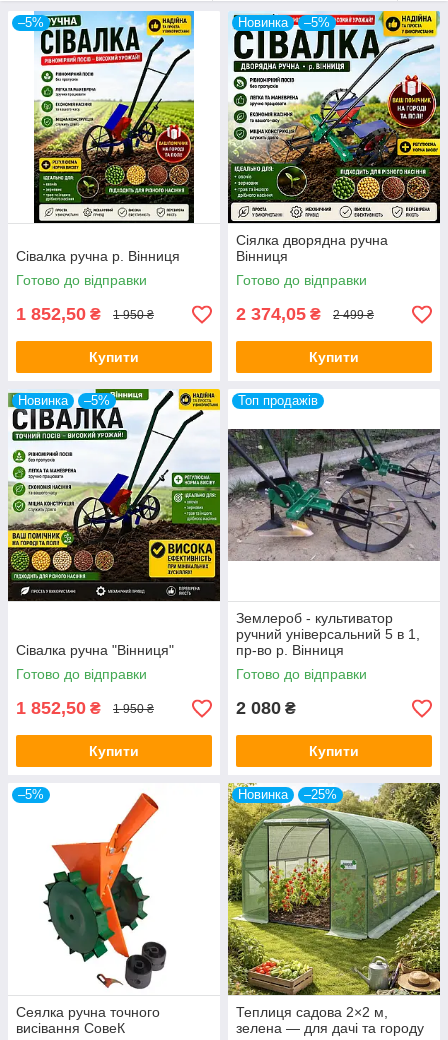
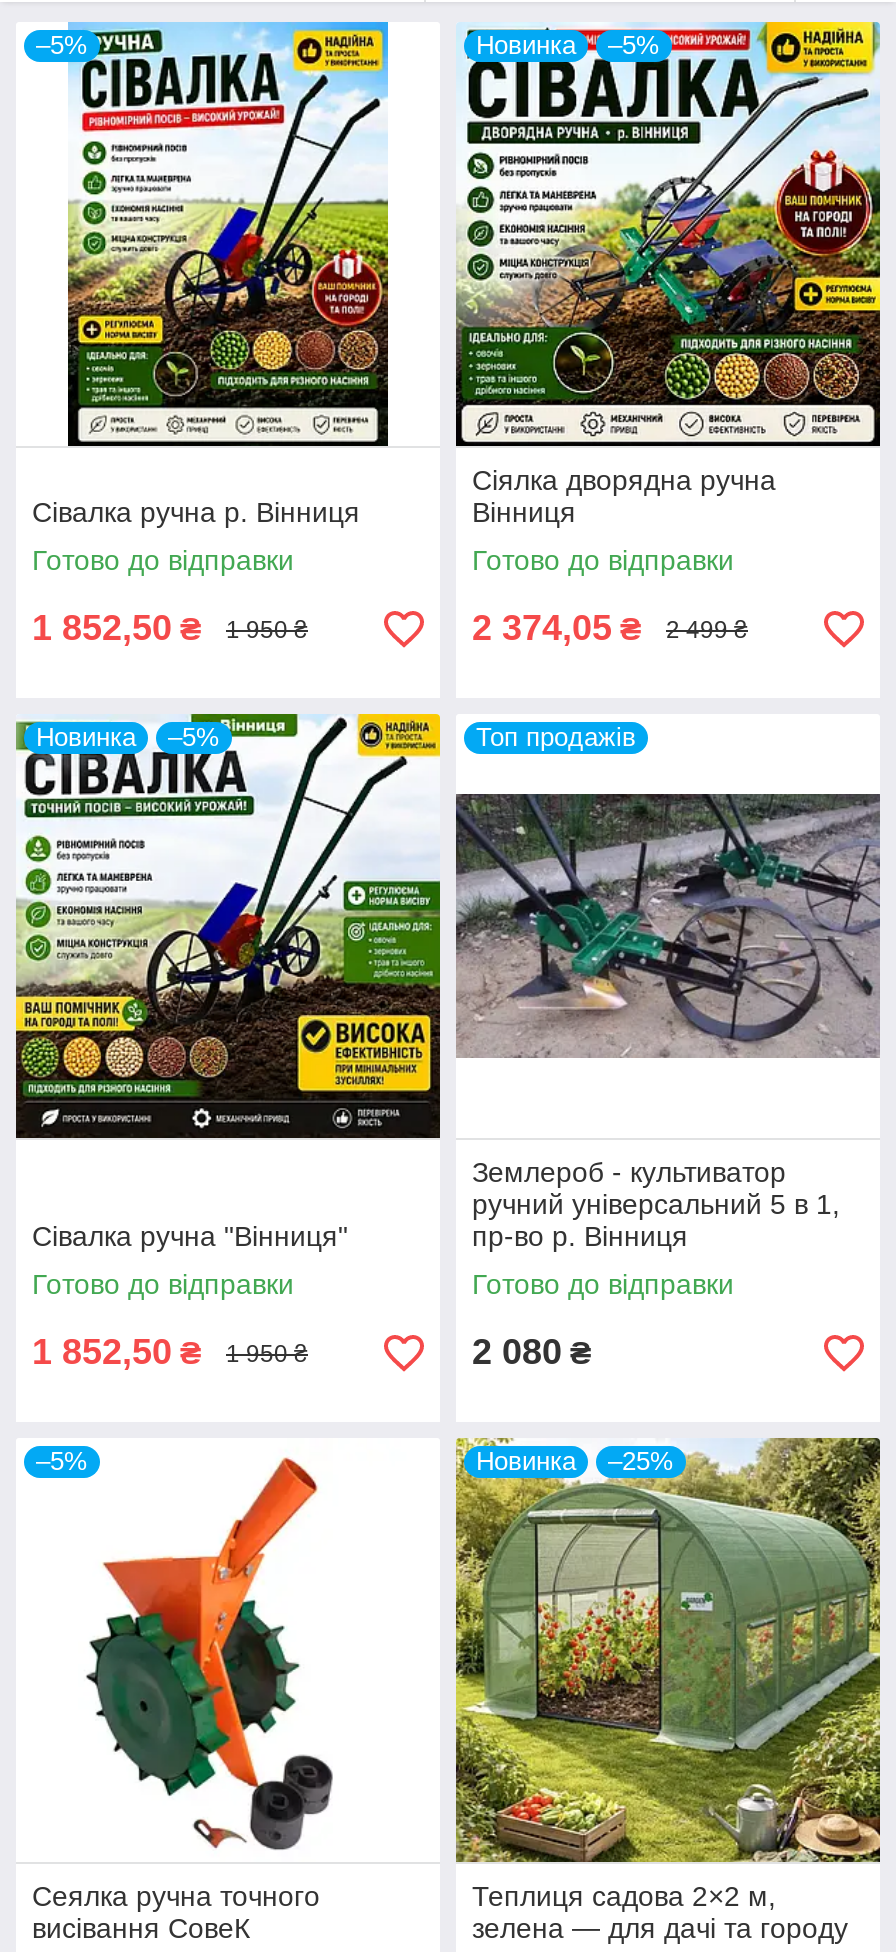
[89,349,139,365] Купити -> none
[309,349,359,365] Купити -> none
[89,743,139,759] Купити -> none
[309,743,359,759] Купити -> none

